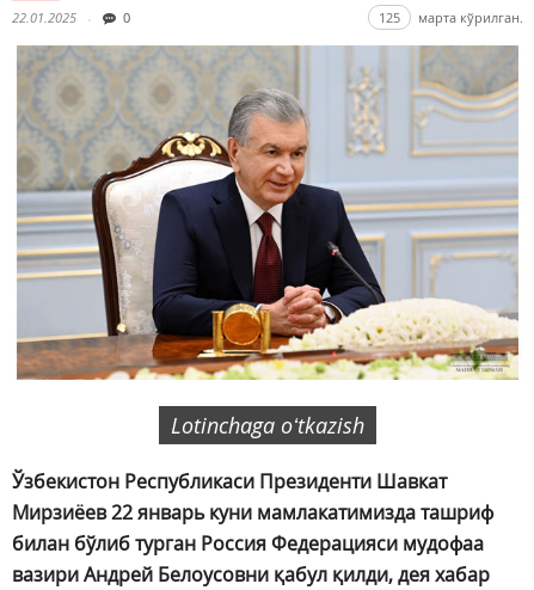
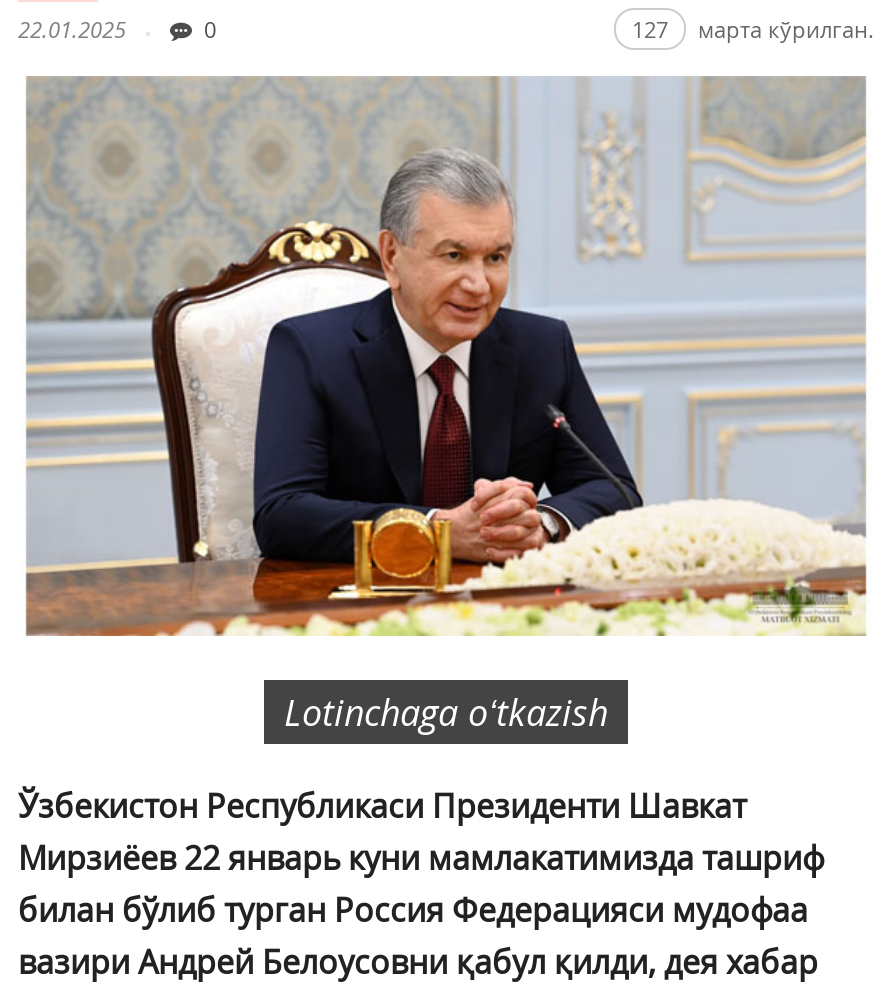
[379,8,523,26] 125 марта кўрилган. -> [632,14,874,44] 127 марта кўрилган.

